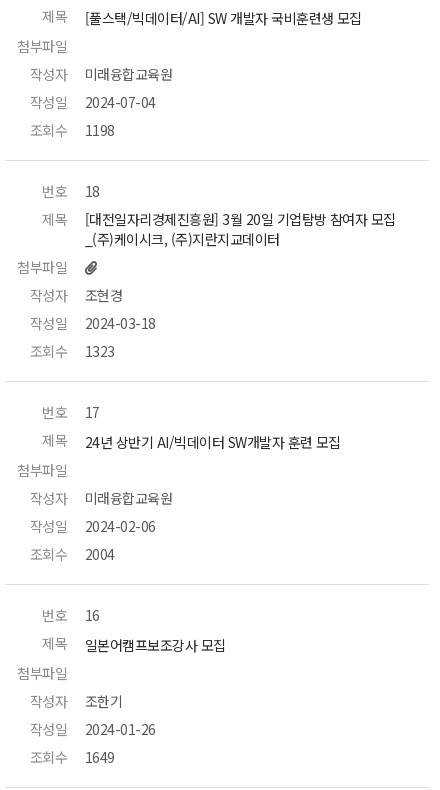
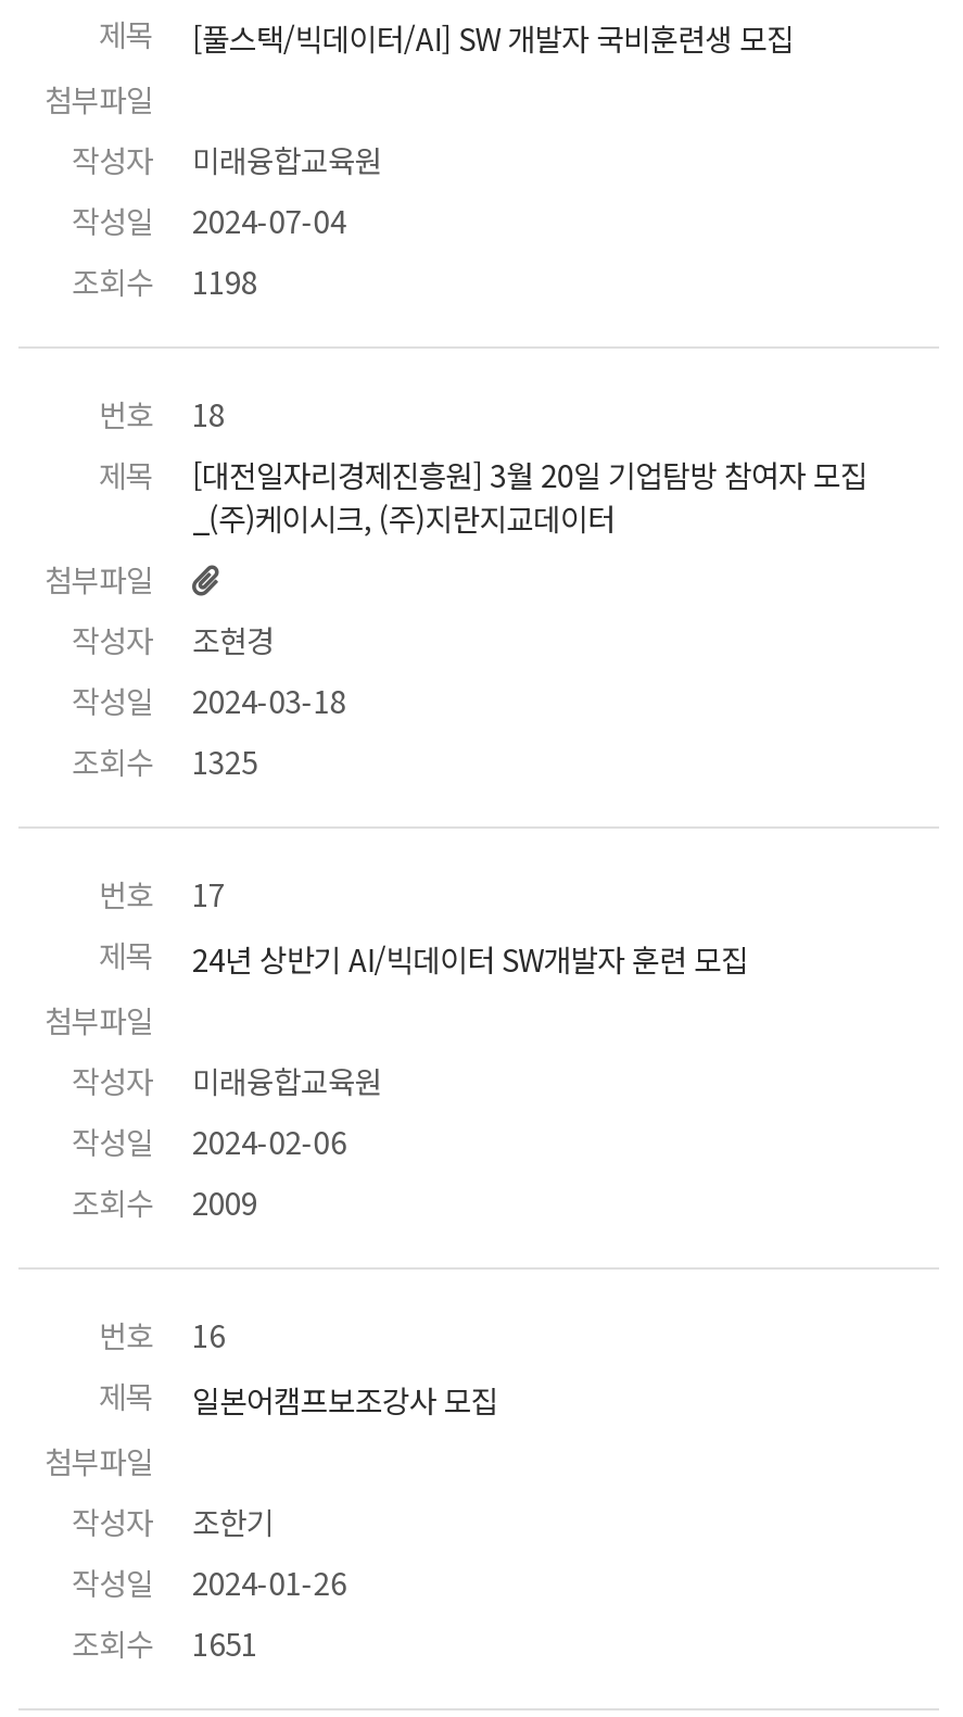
[29,341,115,361] 조회수 1323 -> [72,739,257,783] 조회수 1325
[29,544,115,564] 조회수 2004 -> [72,1181,257,1224] 조회수 2009
[29,747,115,767] 조회수 1649 -> [72,1622,257,1666] 조회수 1651

